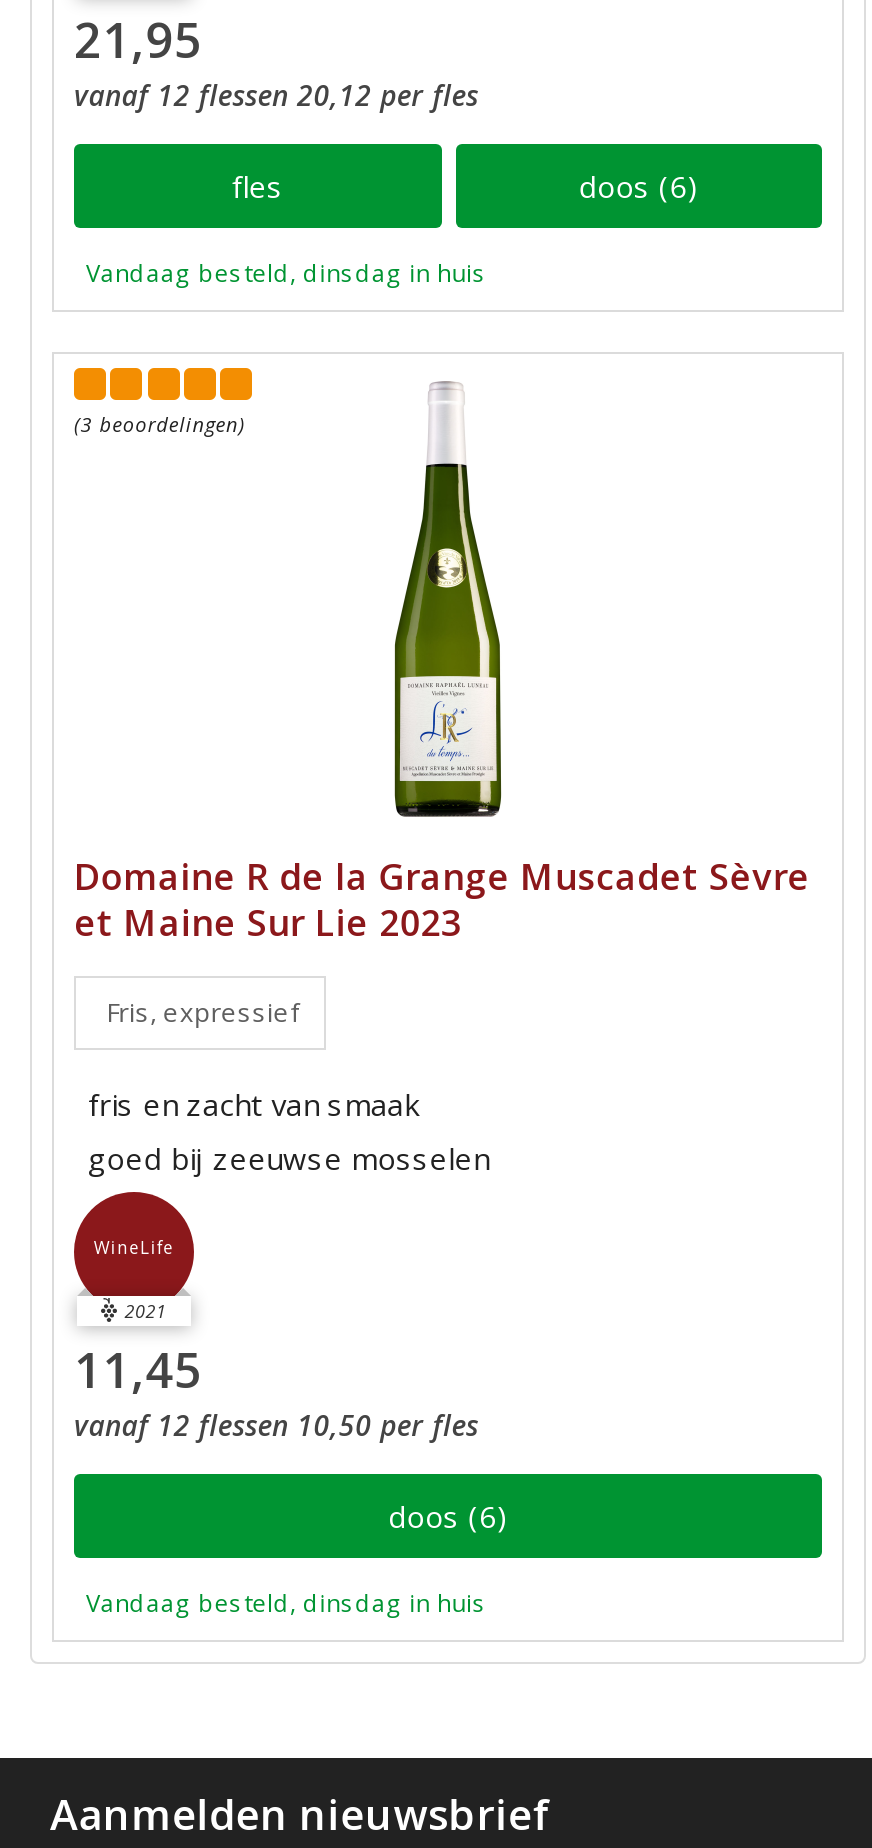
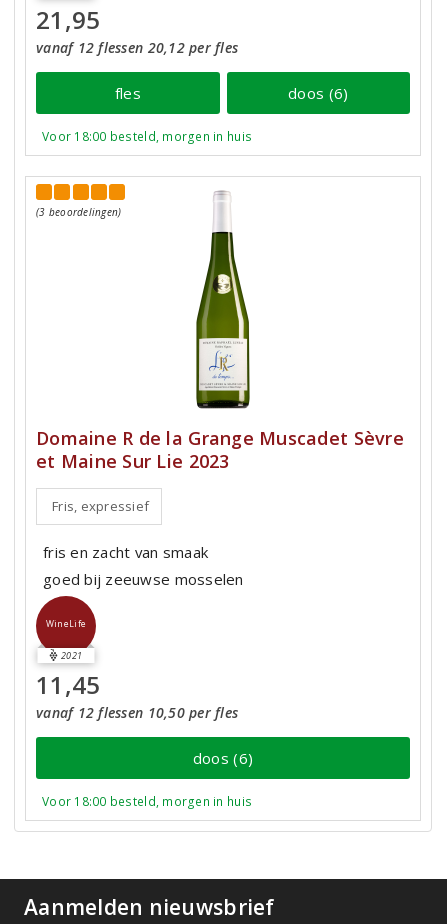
[86,256,487,290] Vandaag besteld, dinsdag in huis -> [42,128,252,145] Voor 18:00 besteld, morgen in huis
[86,1586,487,1620] Vandaag besteld, dinsdag in huis -> [42,793,252,810] Voor 18:00 besteld, morgen in huis

